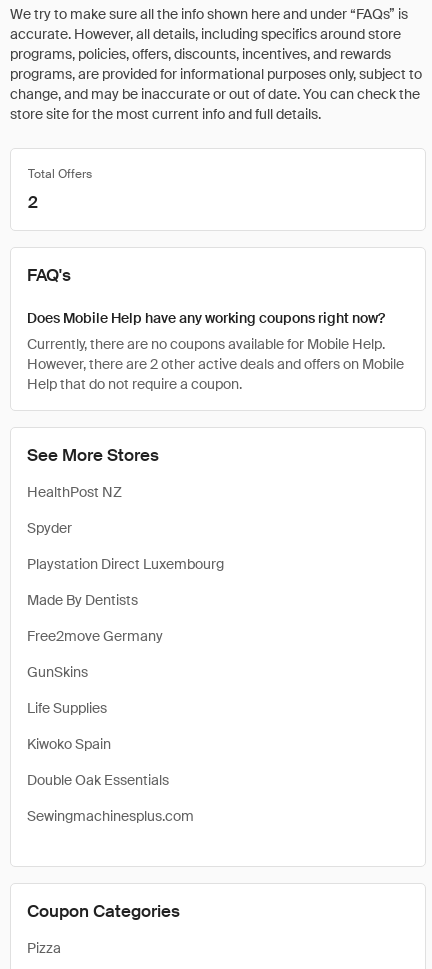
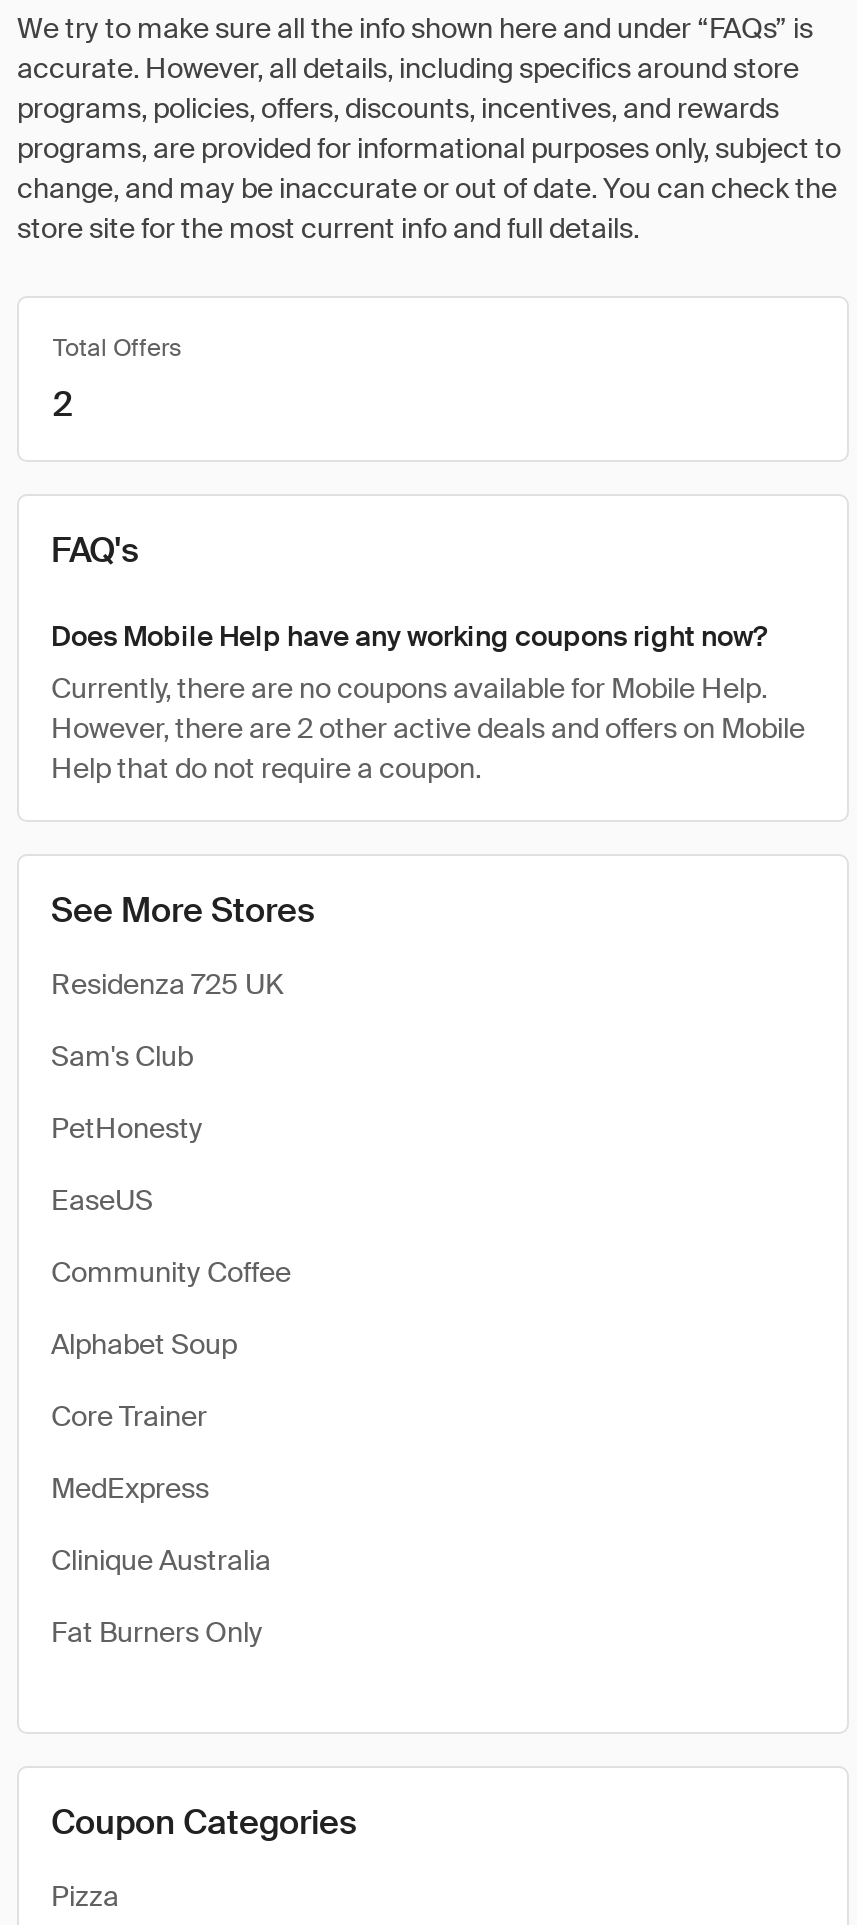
[27,483,122,501] HealthPost NZ -> [51,966,283,1002] Residenza 725 UK
[27,519,72,537] Spyder -> [51,1038,193,1074] Sam's Club
[27,555,224,573] Playstation Direct Luxembourg -> [51,1110,203,1146] PetHonesty
[27,591,138,609] Made By Dentists -> [51,1182,153,1218] EaseUS
[27,627,163,645] Free2move Germany -> [51,1254,291,1290] Community Coffee
[27,663,88,681] GunSkins -> [51,1326,237,1362] Alphabet Soup
[27,699,107,717] Life Supplies -> [51,1398,207,1434] Core Trainer
[27,735,111,753] Kiwoko Spain -> [51,1470,209,1506] MedExpress
[27,771,169,789] Double Oak Essentials -> [51,1542,271,1578] Clinique Australia
[27,807,194,825] Sewingmachinesplus.com -> [51,1614,263,1650] Fat Burners Only

